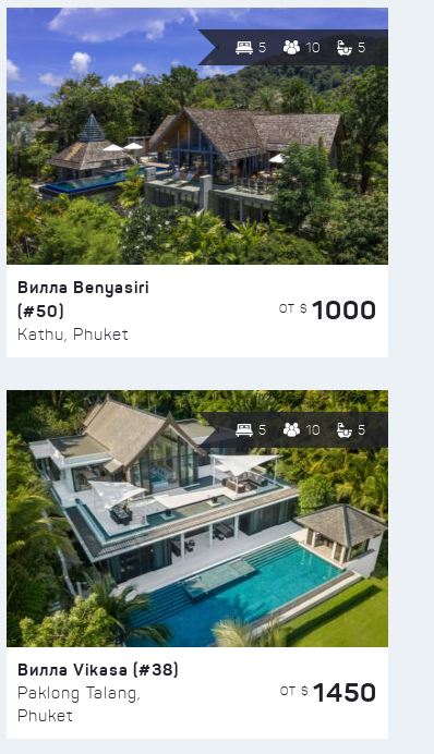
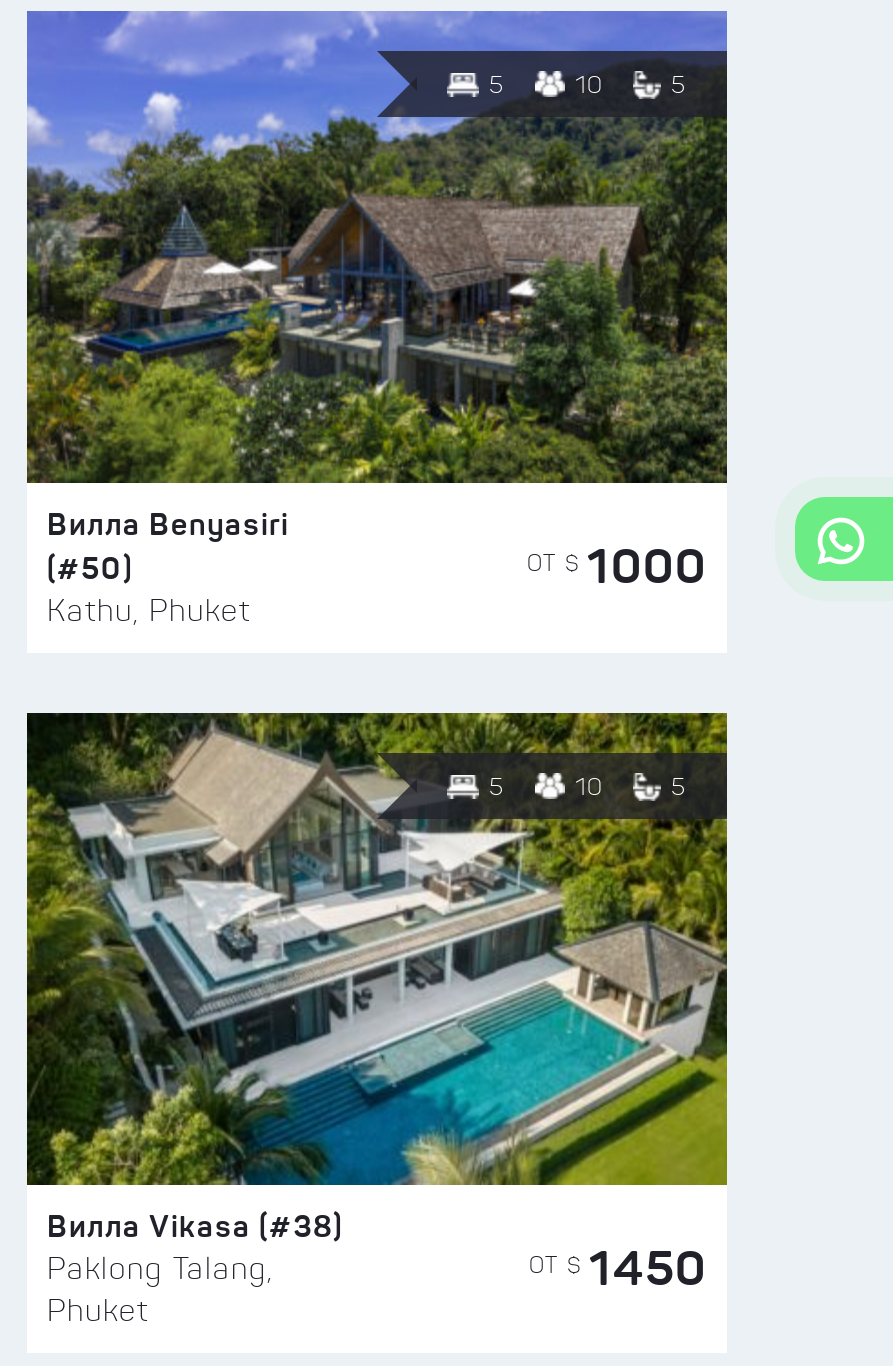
none -> [793,495,887,583] [image]

